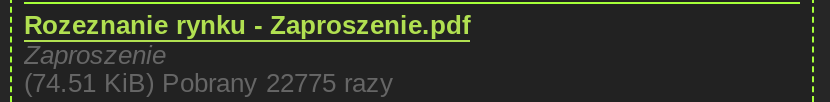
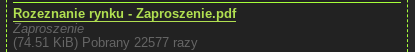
[24,68,394,98] (74.51 KiB) Pobrany 22775 razy -> [13,35,198,50] (74.51 KiB) Pobrany 22577 razy

